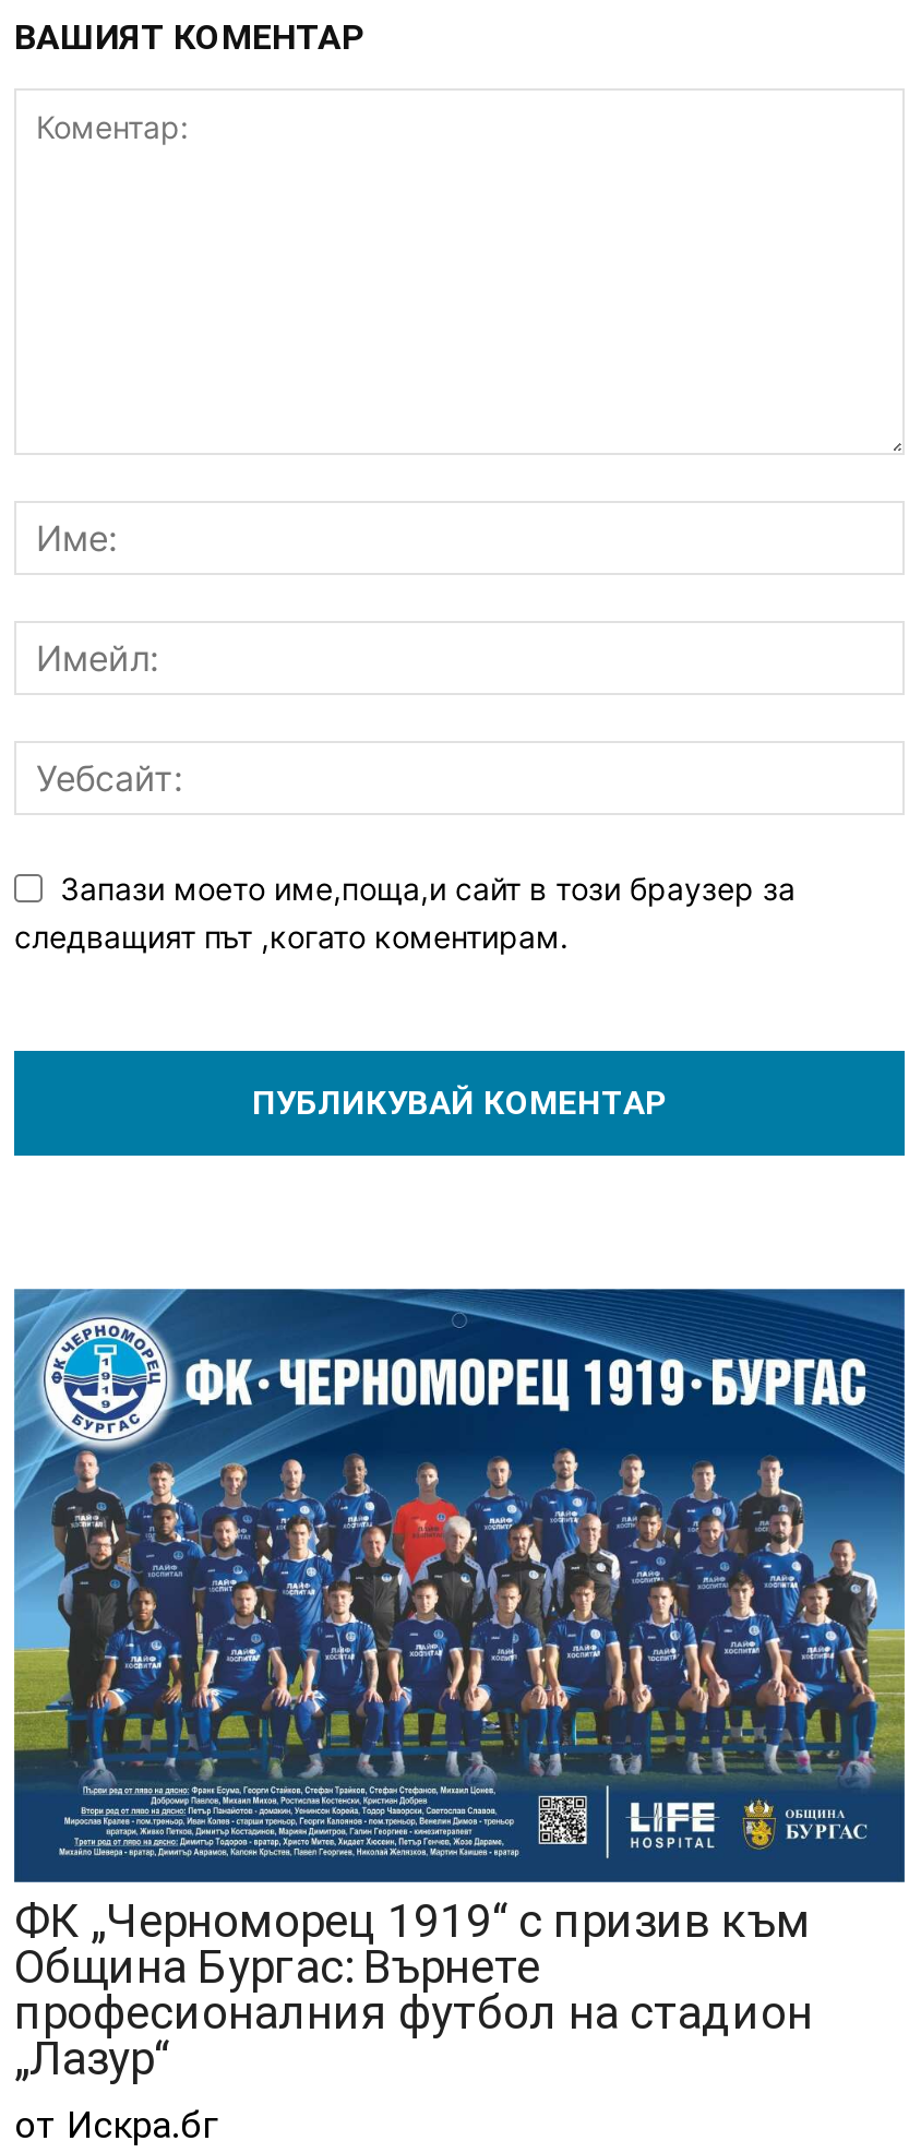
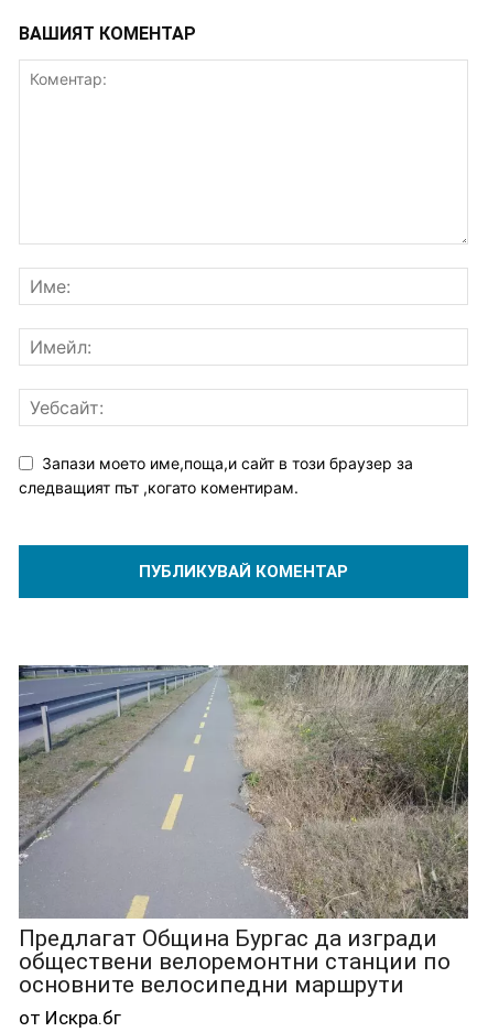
[12,1287,907,2086] [image] | ФК „Черноморец 1919“ с призив към | Община Бургас: Върнете | професионалния футбол на стадион | „Лазур“ -> [18,664,469,998] [image] | Предлагат Община Бургас да изгради | обществени велоремонтни станции по | основните велосипедни маршрути

